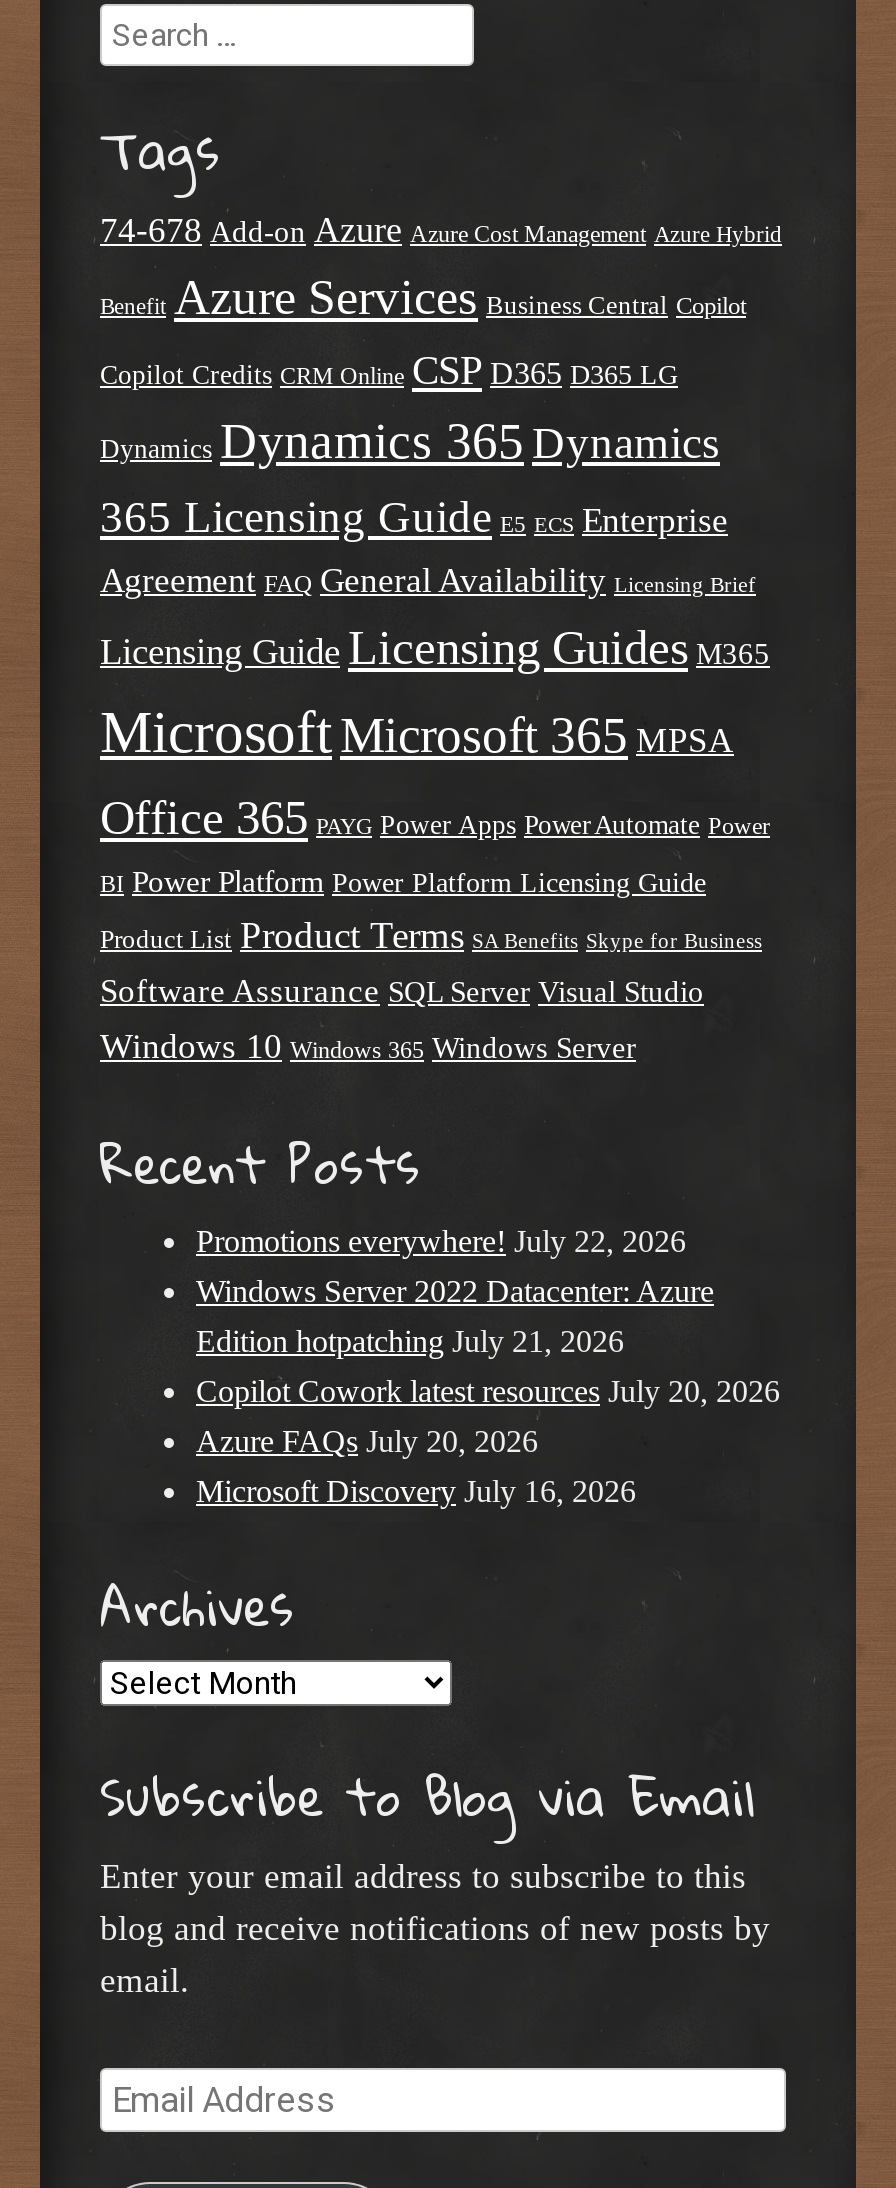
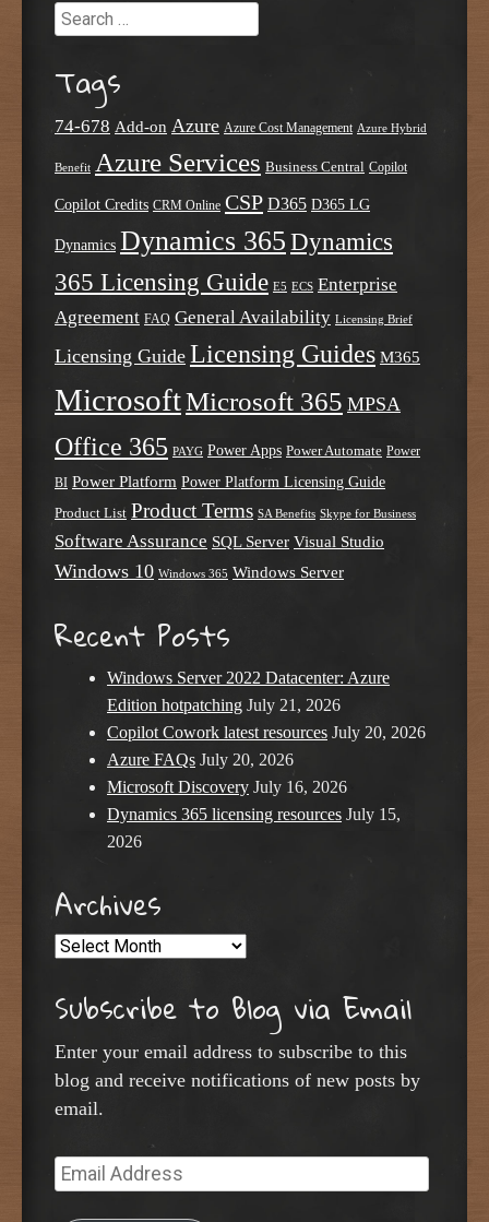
[196,1224,686,1258] Promotions everywhere! July 22, 2026 -> none
moved [196,1274,780,1508] -> [107,668,426,796]: Windows Server 2022 Datacenter: Azure | Edition hotpatching July 21, 2026 | Copilot Cowork latest resources July 20, 2026 | Azure FAQs July 20, 2026 | Microsoft Discovery July 16, 2026
none -> [107,805,401,851] Dynamics 365 licensing resources July 15, | 2026

